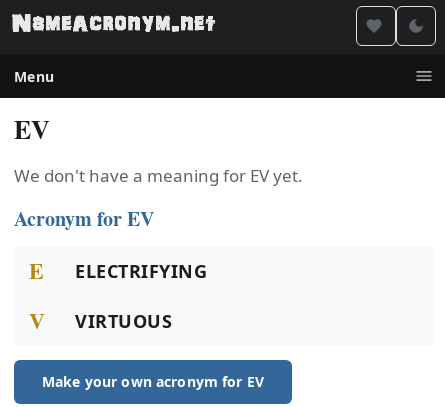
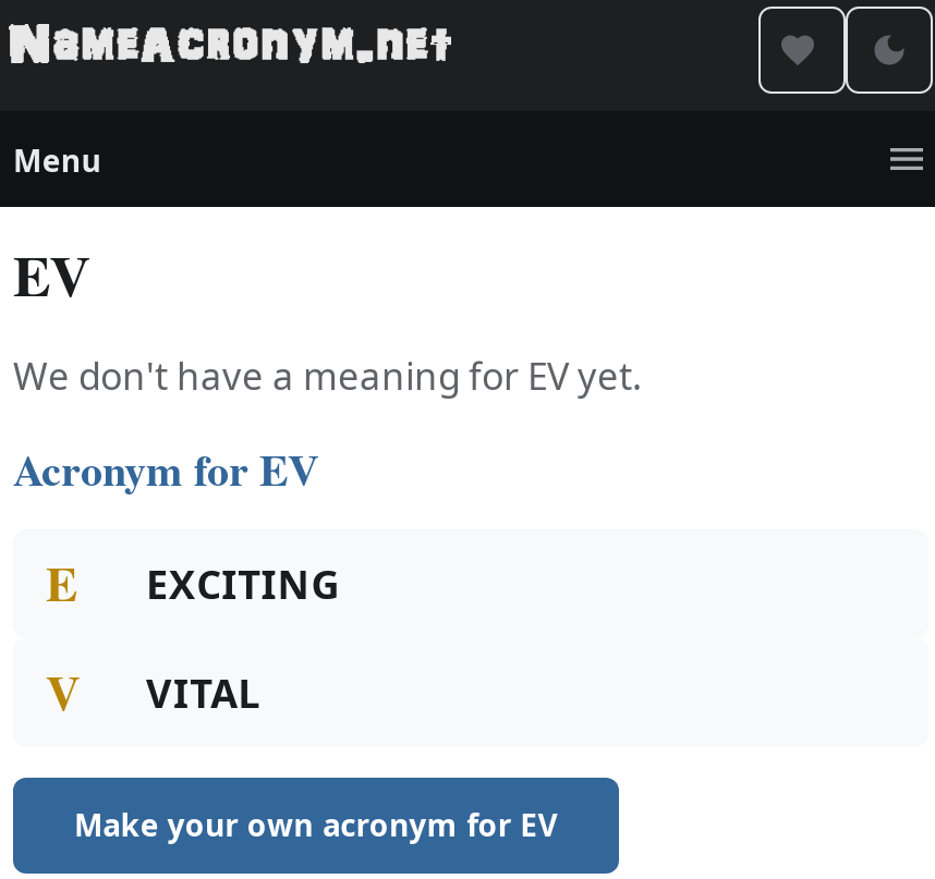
[75,259,207,283] ELECTRIFYING -> [146,558,341,610] EXCITING
[75,309,172,333] VIRTUOUS -> [146,667,261,719] VITAL

